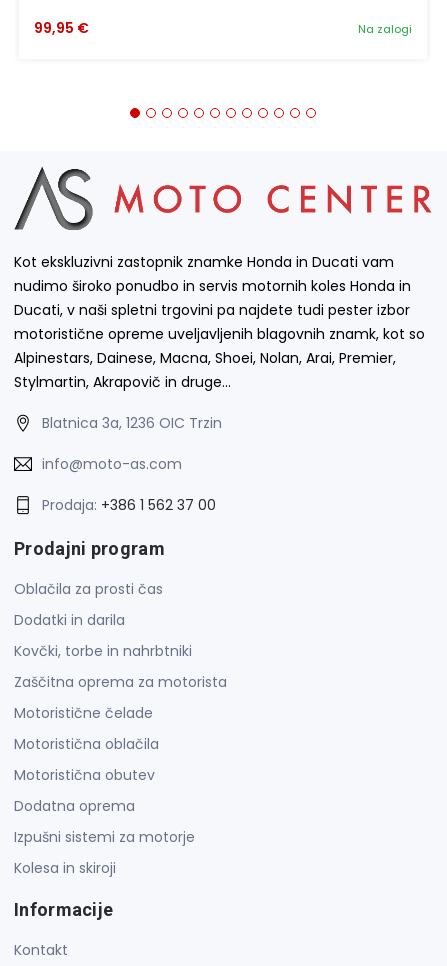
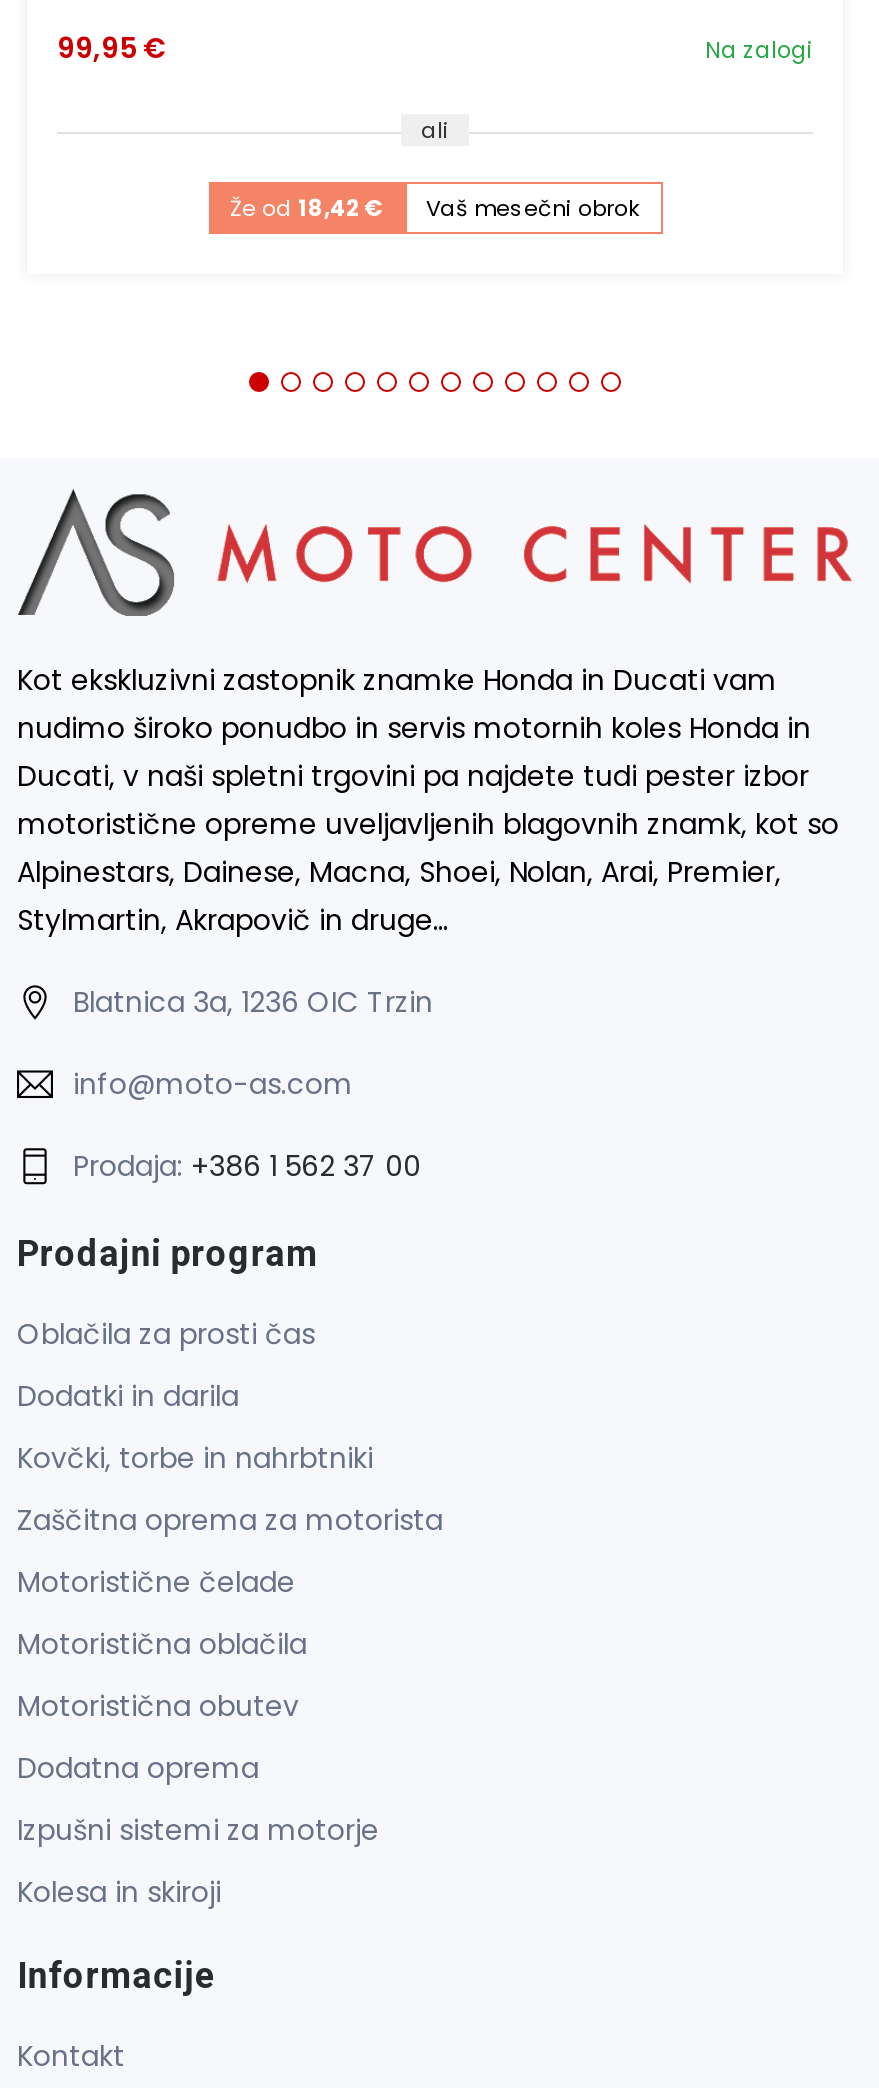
none -> [230,114,640,224] ali | Že od 18,42 € | Vaš mesečni obrok

